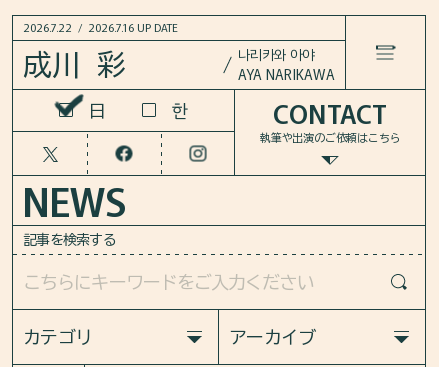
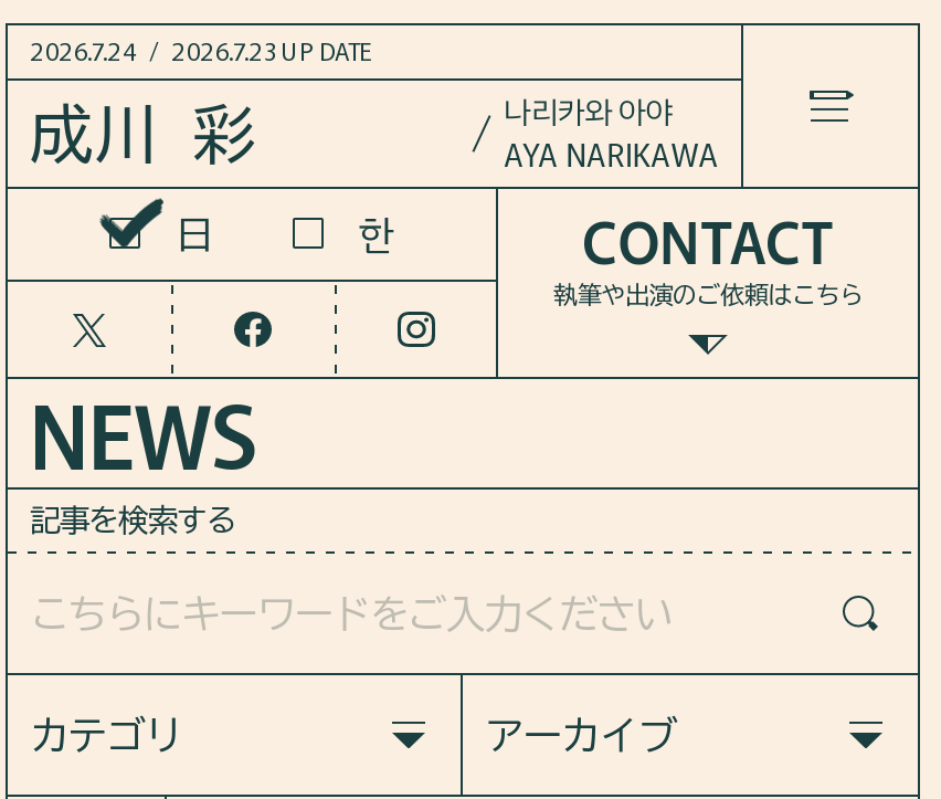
[23,18,178,34] 2026.7.22 / 2026.7.16 UP DATE -> [30,31,372,66] 2026.7.24 / 2026.7.23 UP DATE

